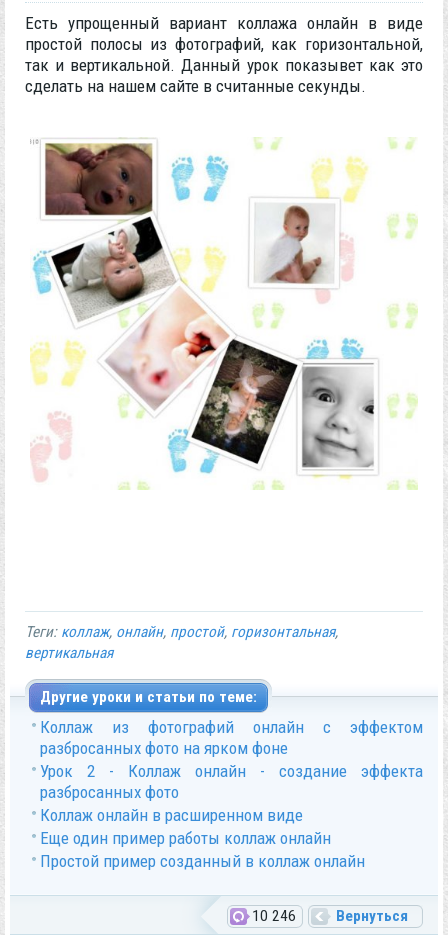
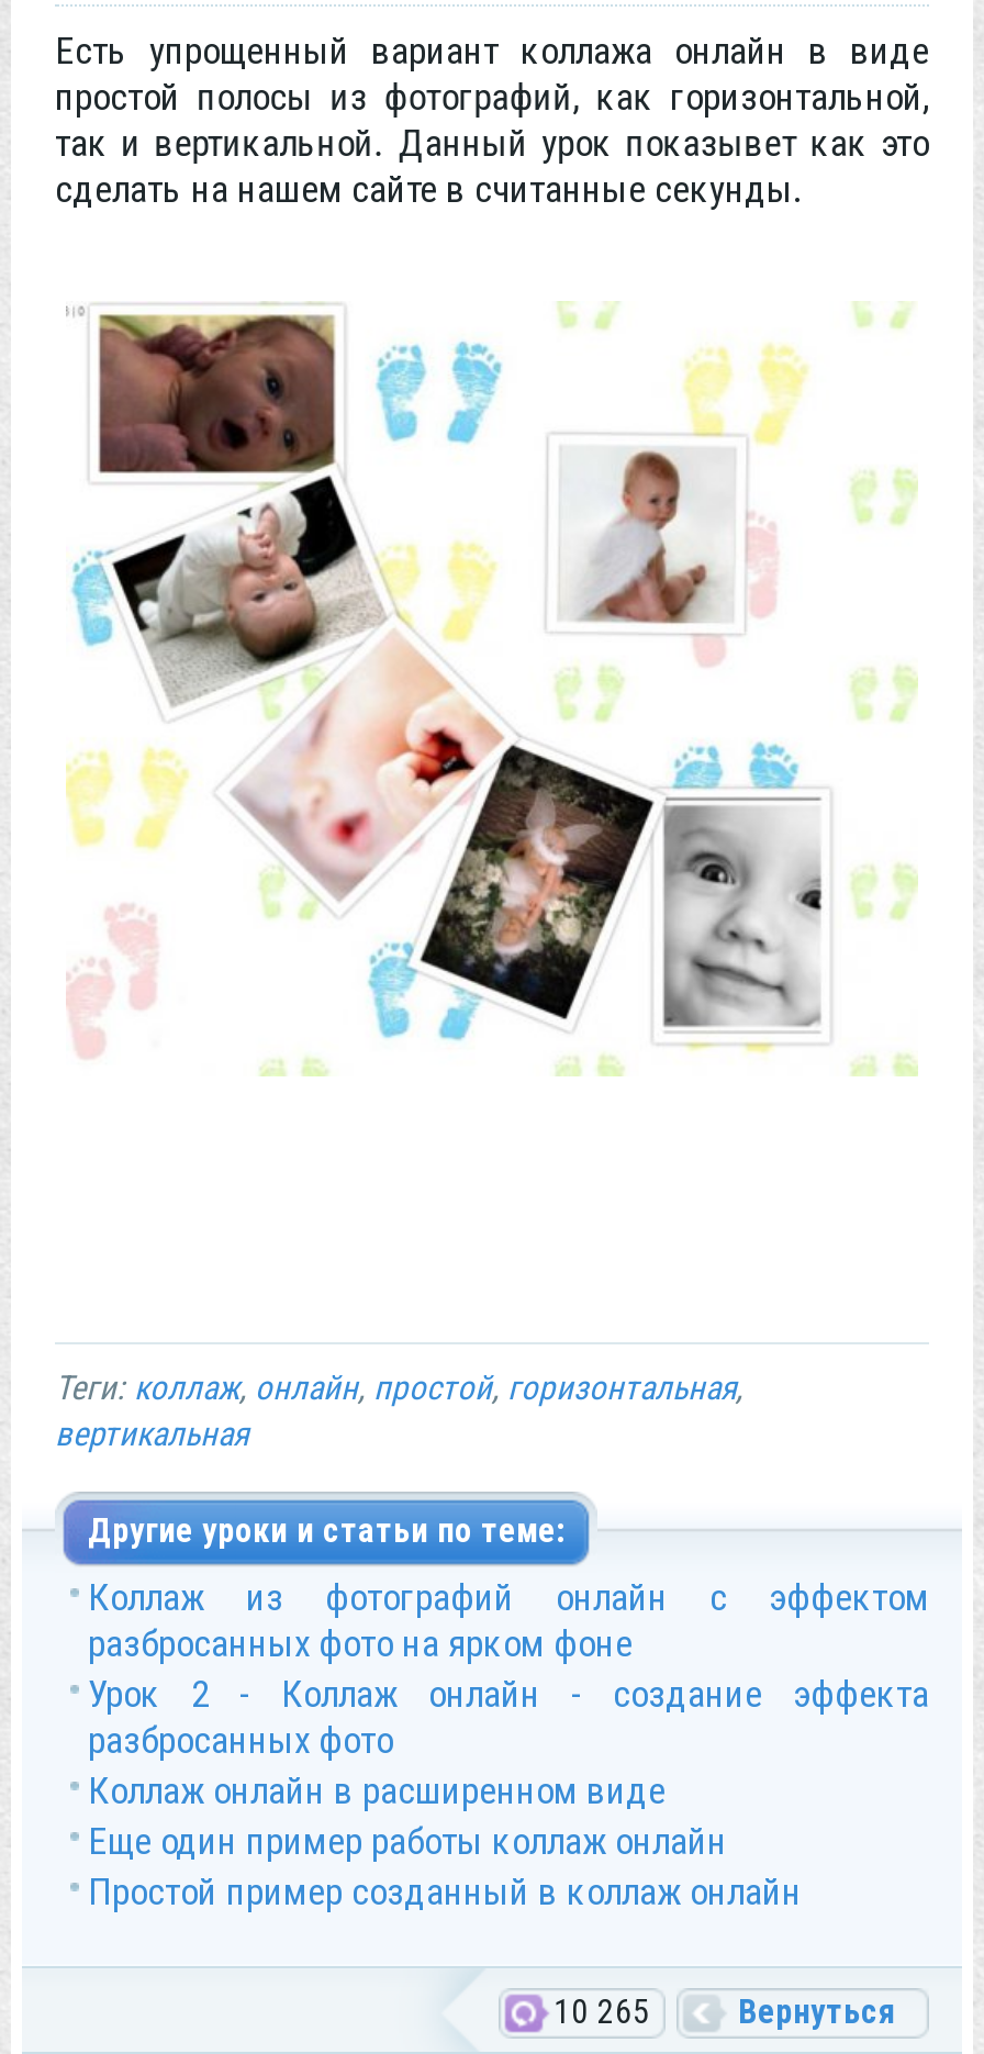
[252,907,296,925] 10 246 -> [553,1992,650,2032] 10 265

